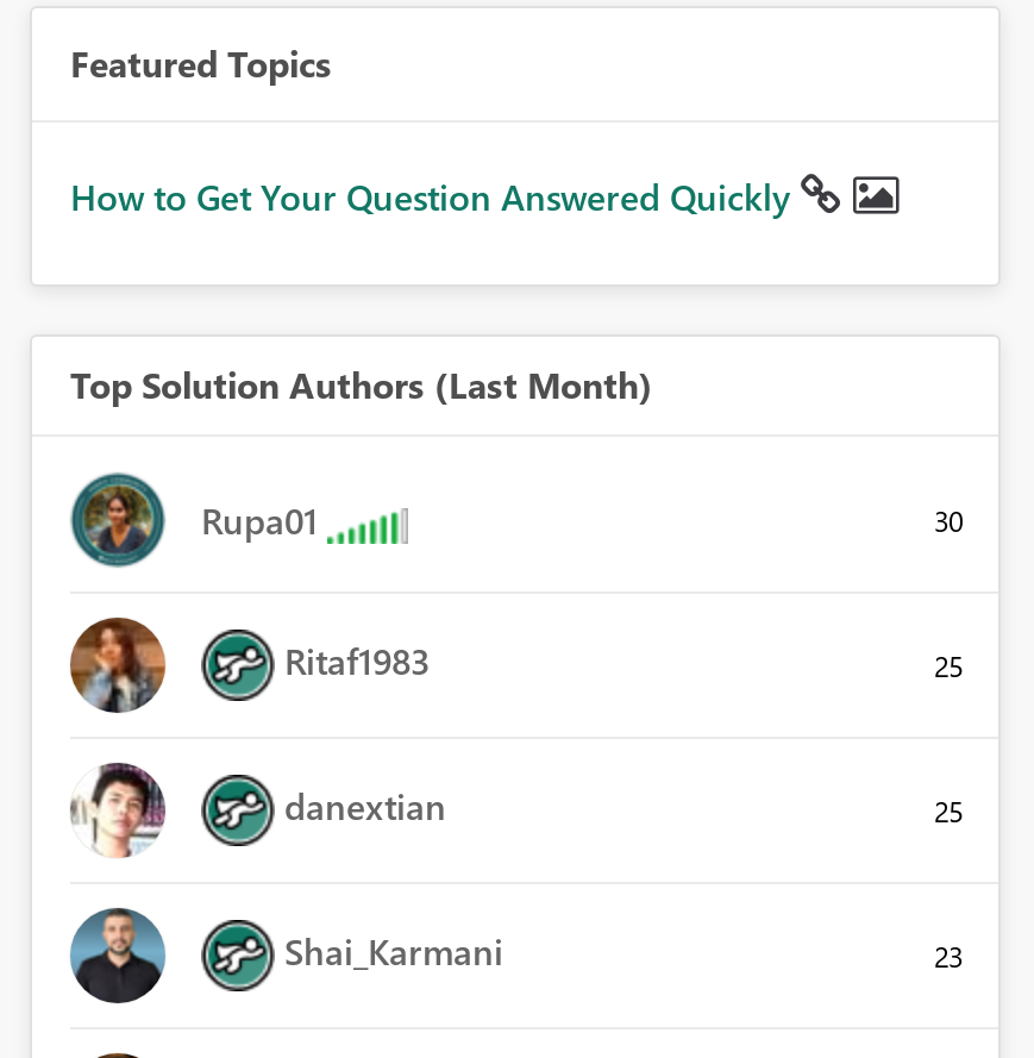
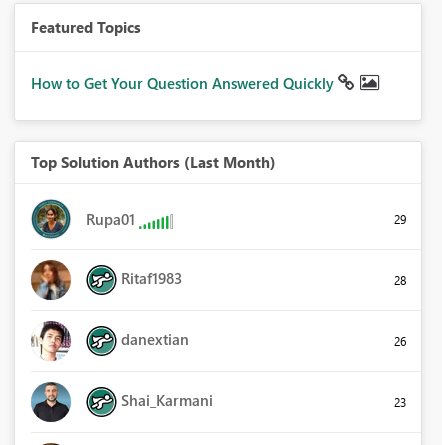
[934,502,963,540] 30 -> [394,211,406,227] 29
[934,647,963,685] 25 -> [394,272,406,288] 28
[934,792,963,830] 25 -> [394,333,406,349] 26

